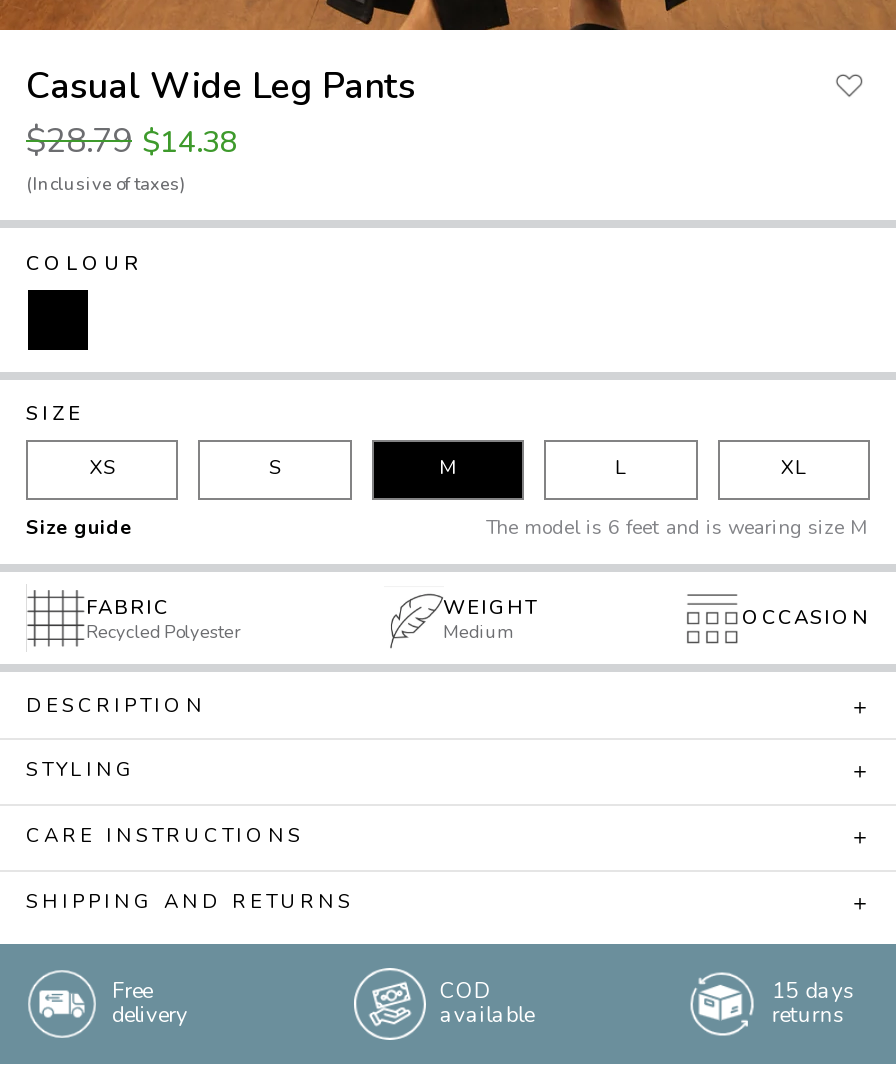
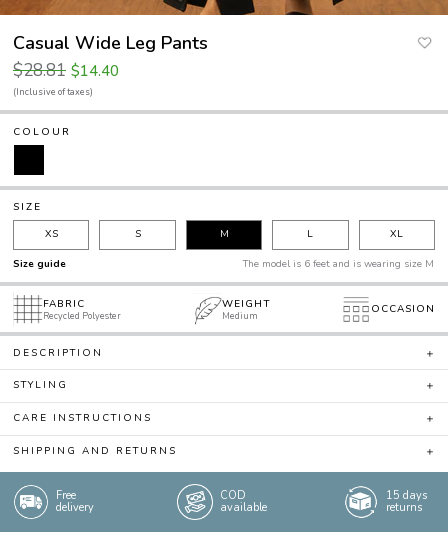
[26,118,238,164] $28.79 $14.38 -> [13,59,119,82] $28.81 $14.40

